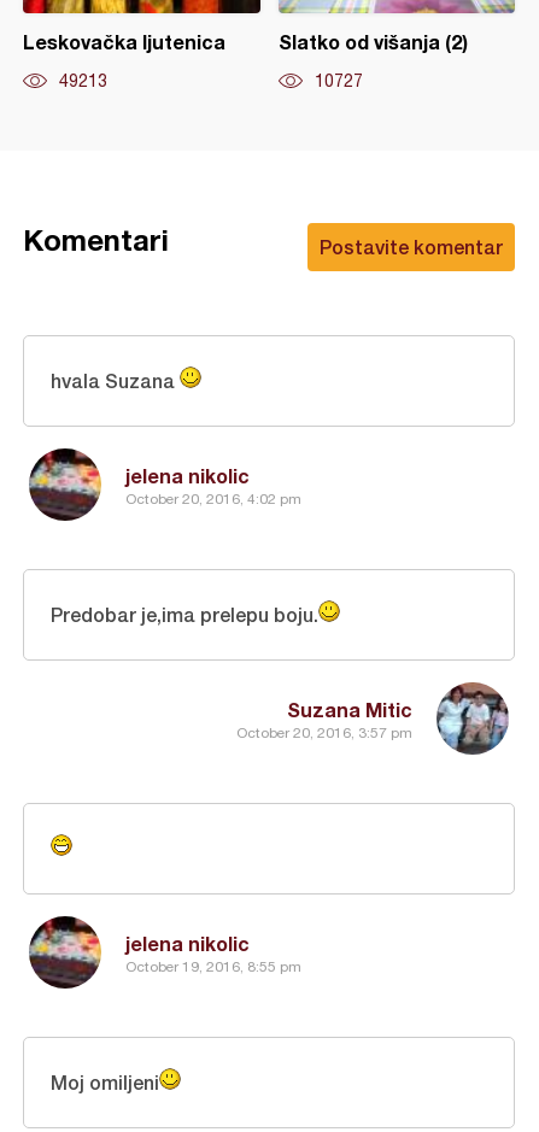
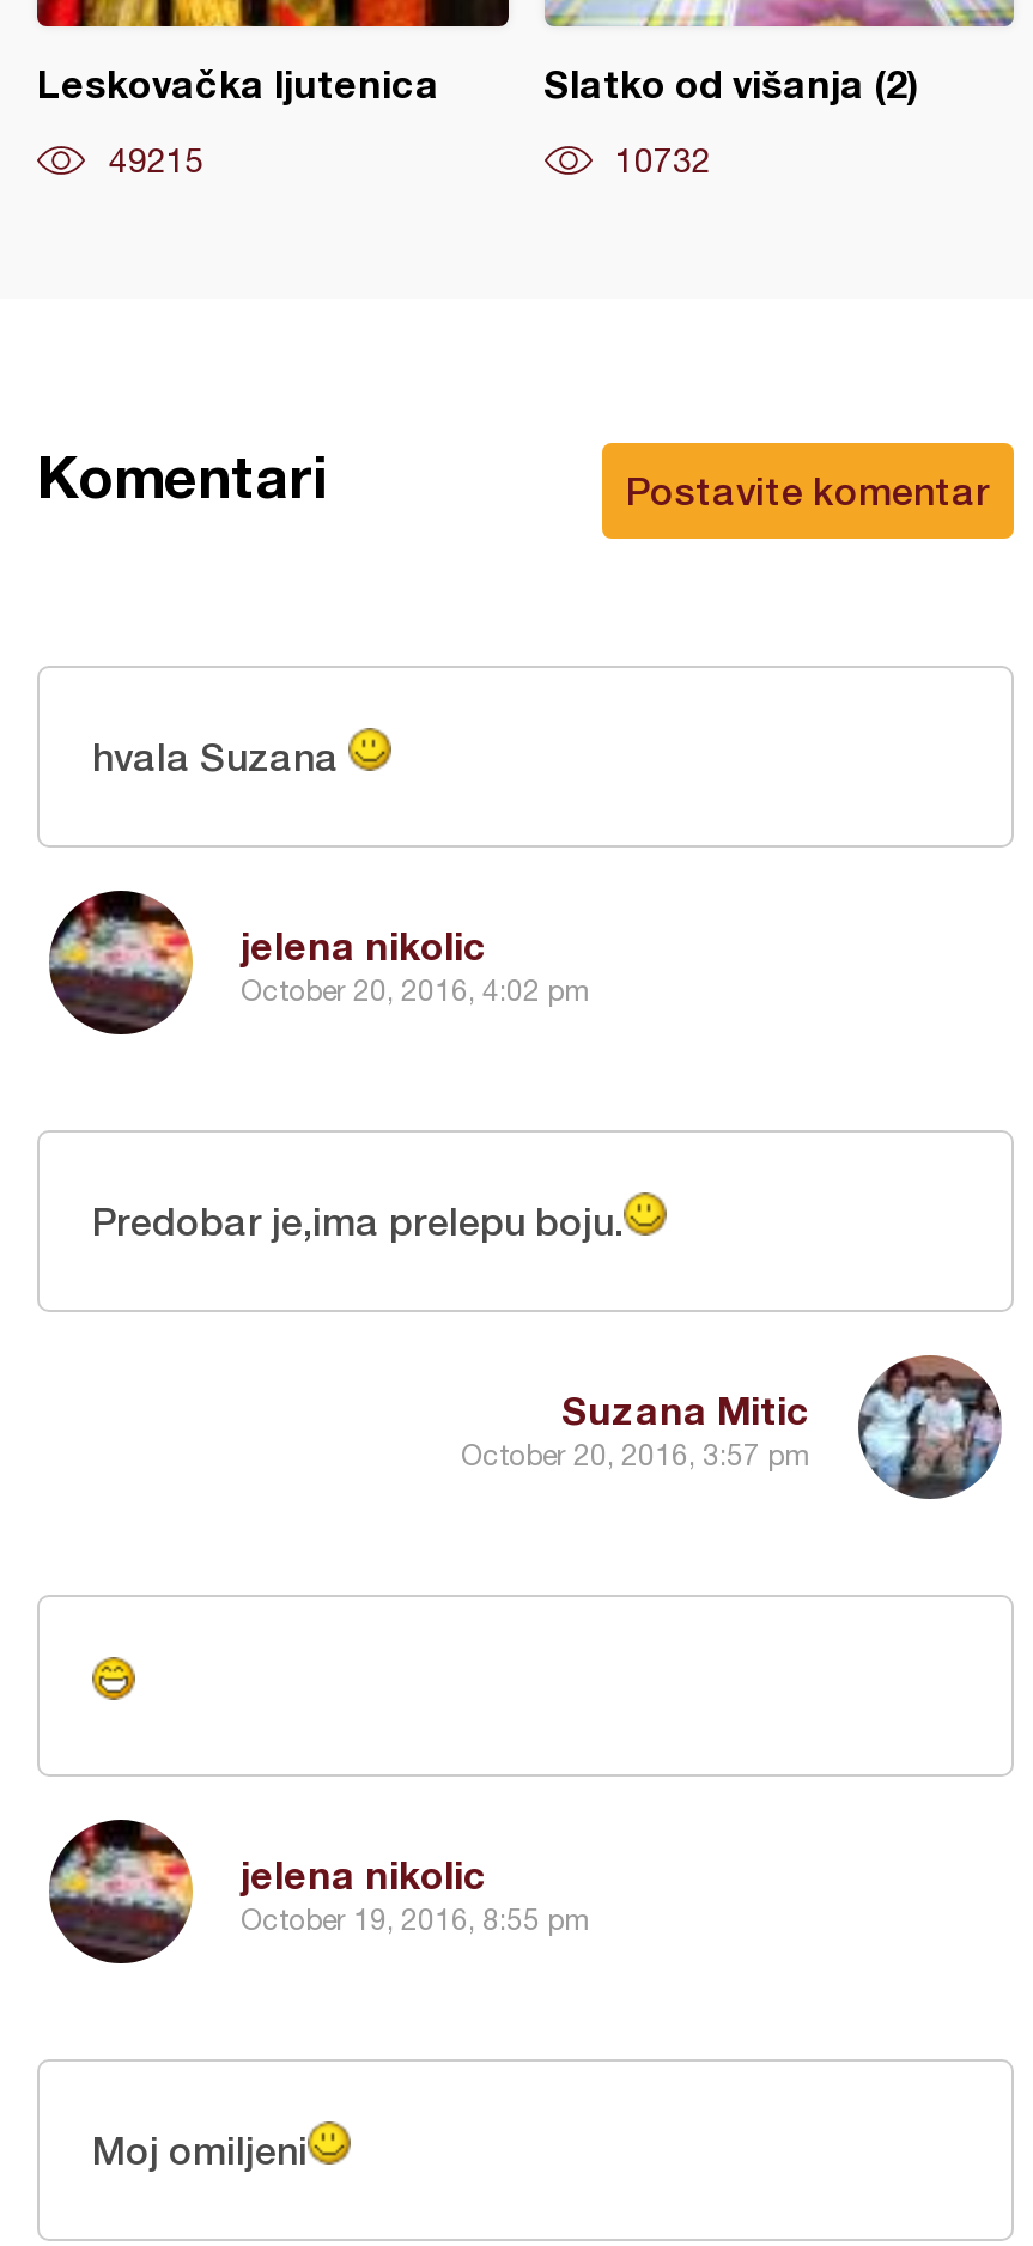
[59,71,107,90] 49213 -> [109,141,205,179] 49215
[314,71,362,90] 10727 -> [615,141,711,179] 10732

